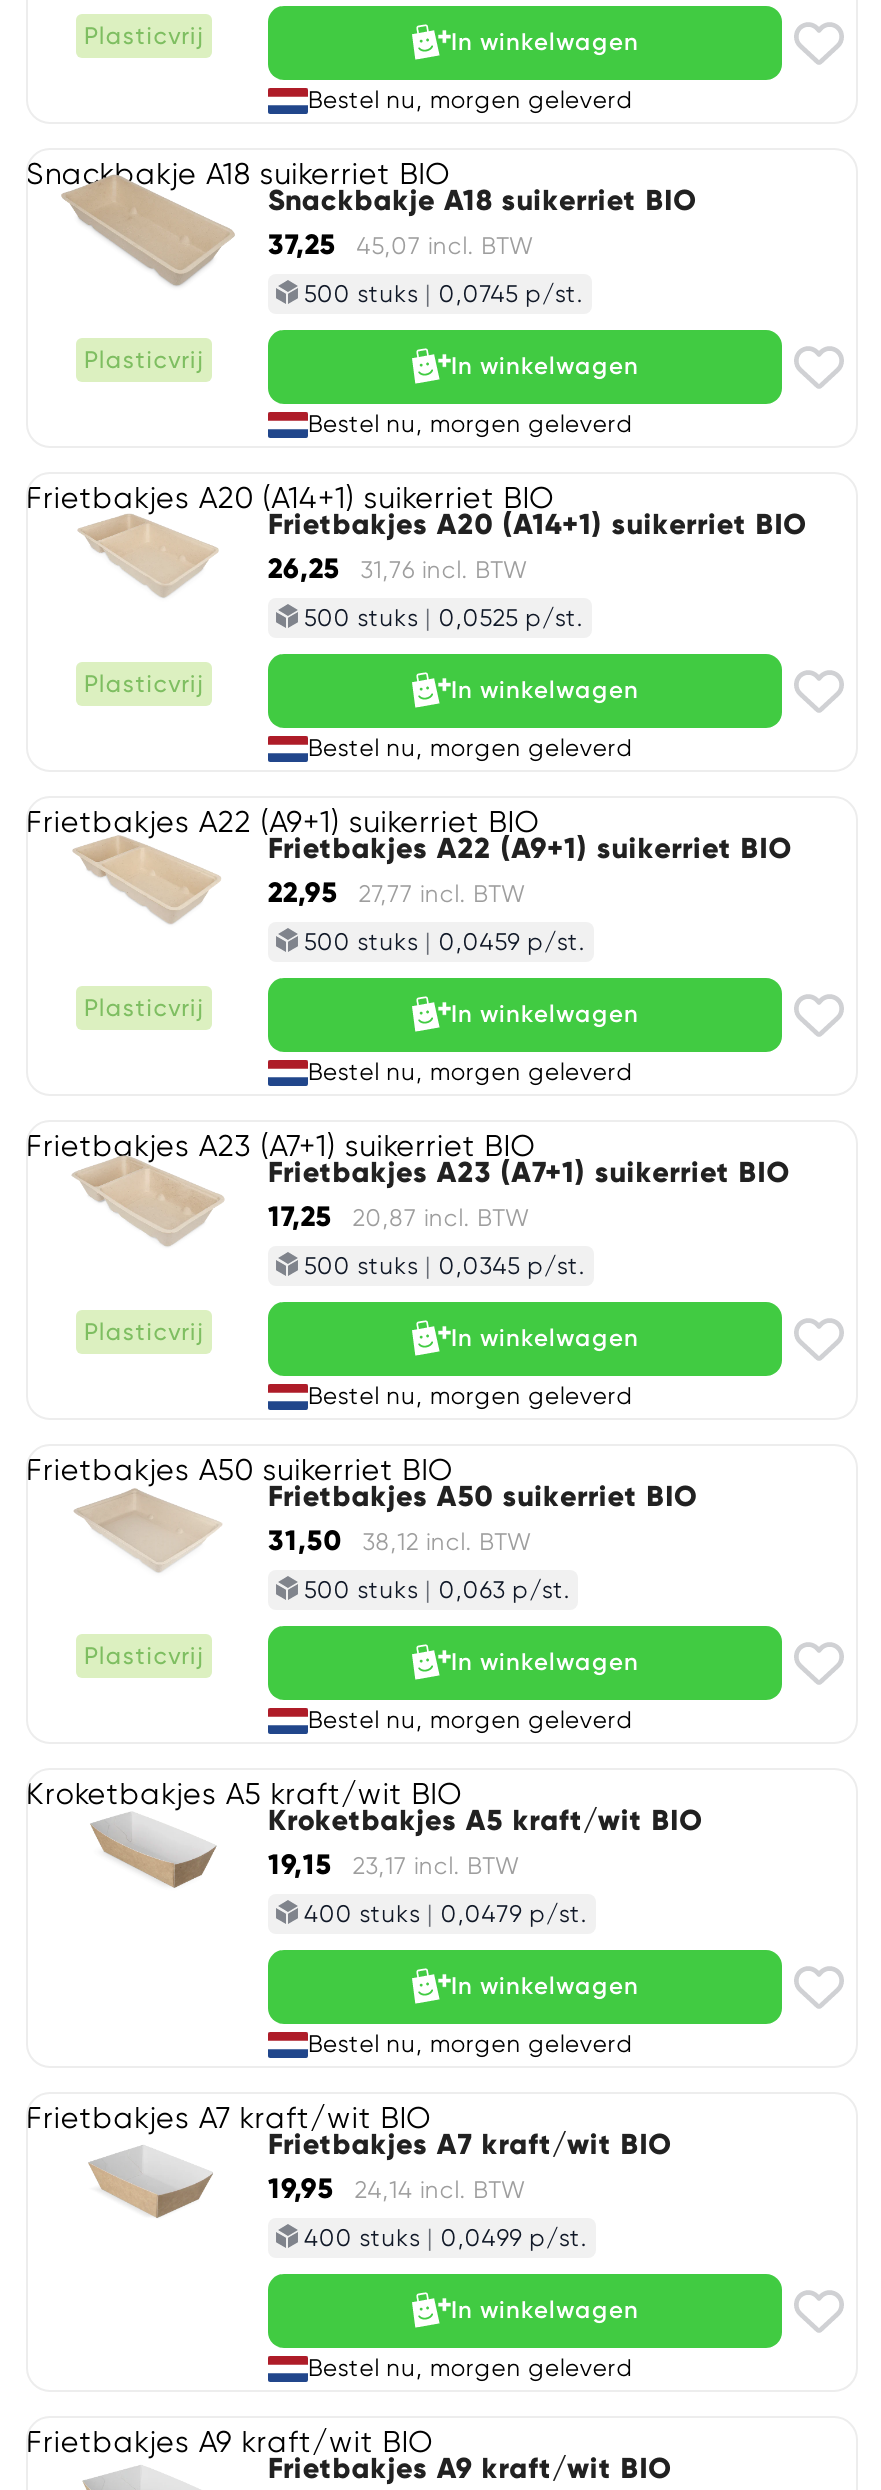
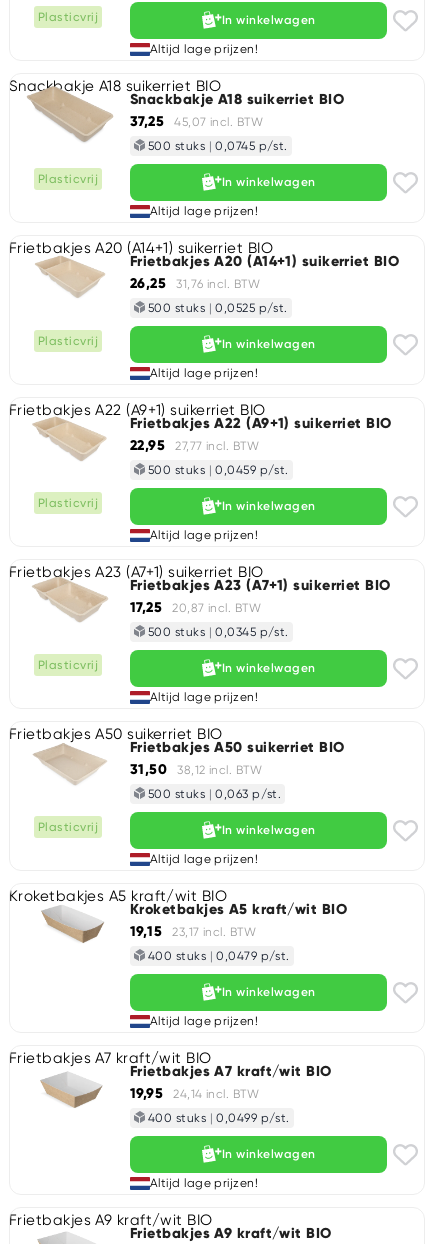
[308,86,633,114] Bestel nu, morgen geleverd -> [150,42,258,56] Altijd lage prijzen!
[308,410,633,438] Bestel nu, morgen geleverd -> [150,204,258,218] Altijd lage prijzen!
[308,734,633,762] Bestel nu, morgen geleverd -> [150,366,258,380] Altijd lage prijzen!
[308,1058,633,1086] Bestel nu, morgen geleverd -> [150,528,258,542] Altijd lage prijzen!
[308,1382,633,1410] Bestel nu, morgen geleverd -> [150,690,258,704] Altijd lage prijzen!
[308,1706,633,1734] Bestel nu, morgen geleverd -> [150,852,258,866] Altijd lage prijzen!
[308,2030,633,2058] Bestel nu, morgen geleverd -> [150,1014,258,1028] Altijd lage prijzen!
[308,2354,633,2382] Bestel nu, morgen geleverd -> [150,1176,258,1190] Altijd lage prijzen!

